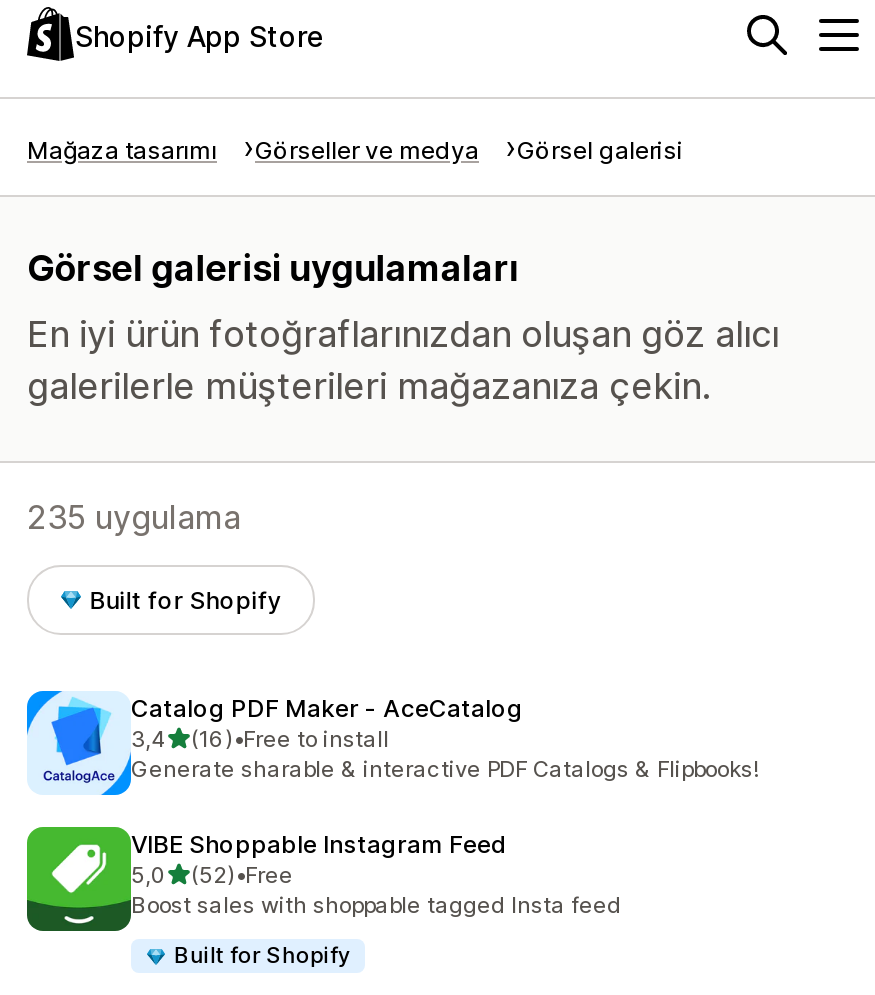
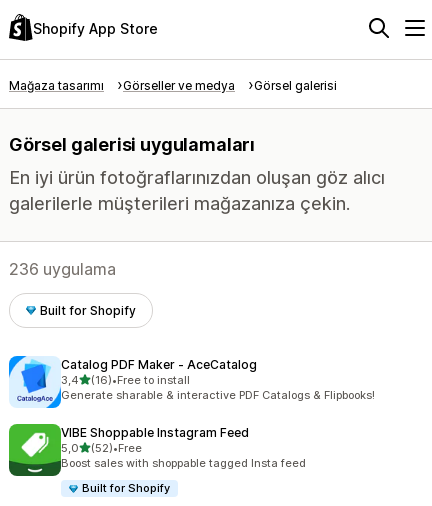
[27,497,241,537] 235 uygulama -> [9,259,116,279] 236 uygulama

